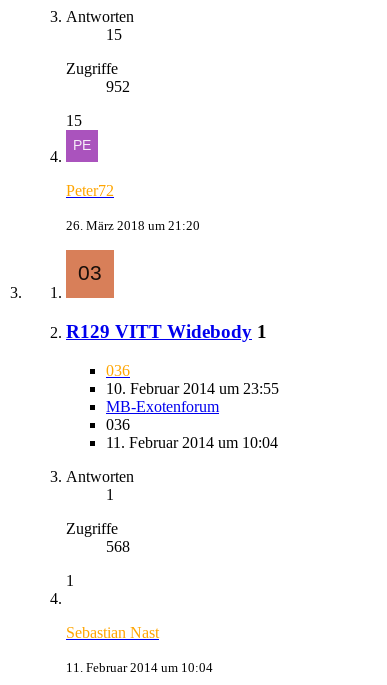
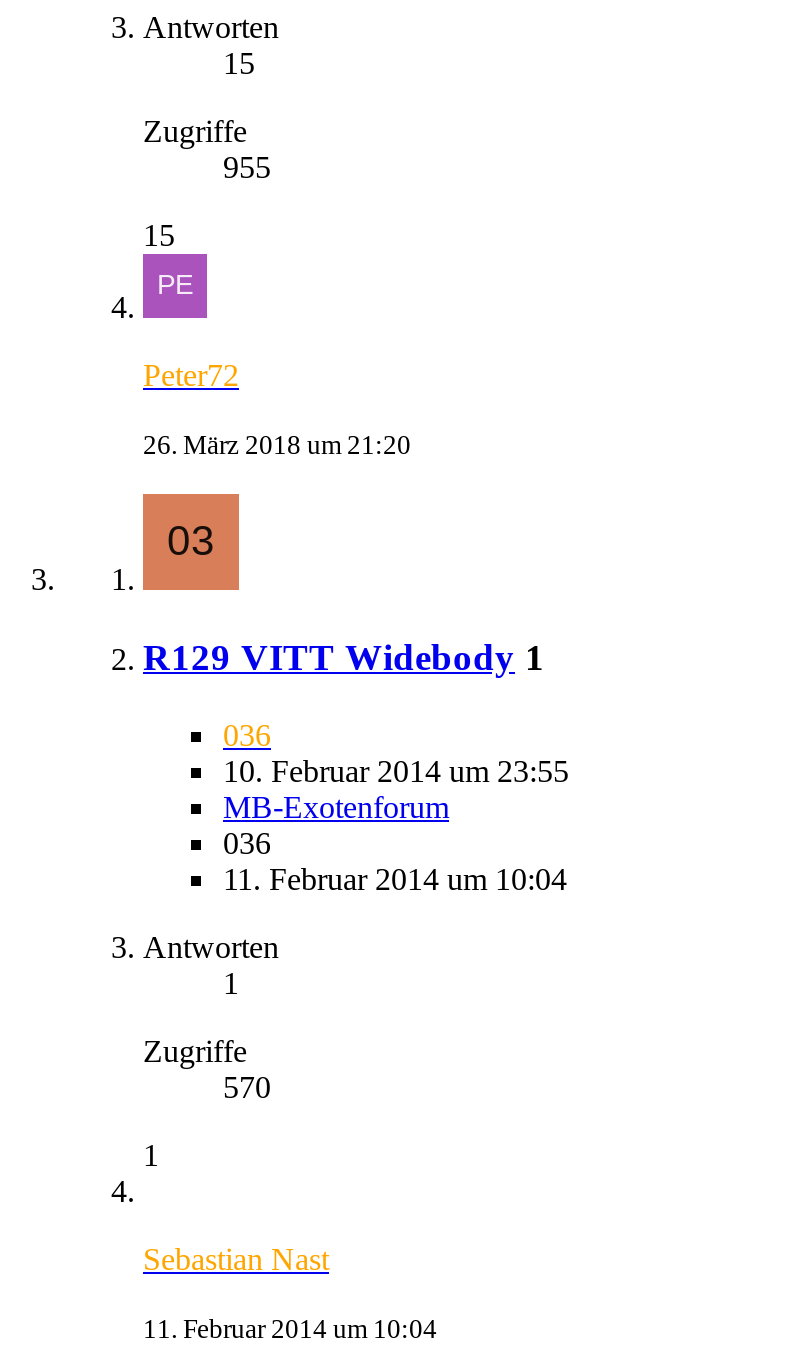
[106,78,130,95] 952 -> [223,150,271,184] 955
[106,537,130,554] 568 -> [223,1069,271,1103] 570

